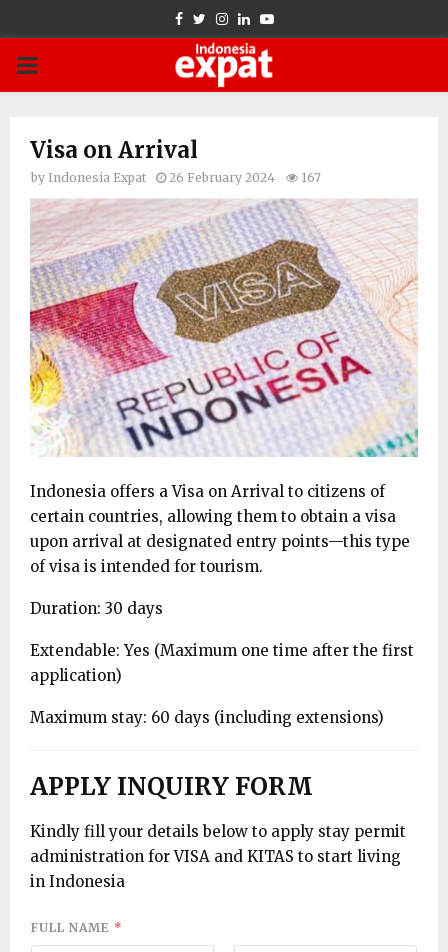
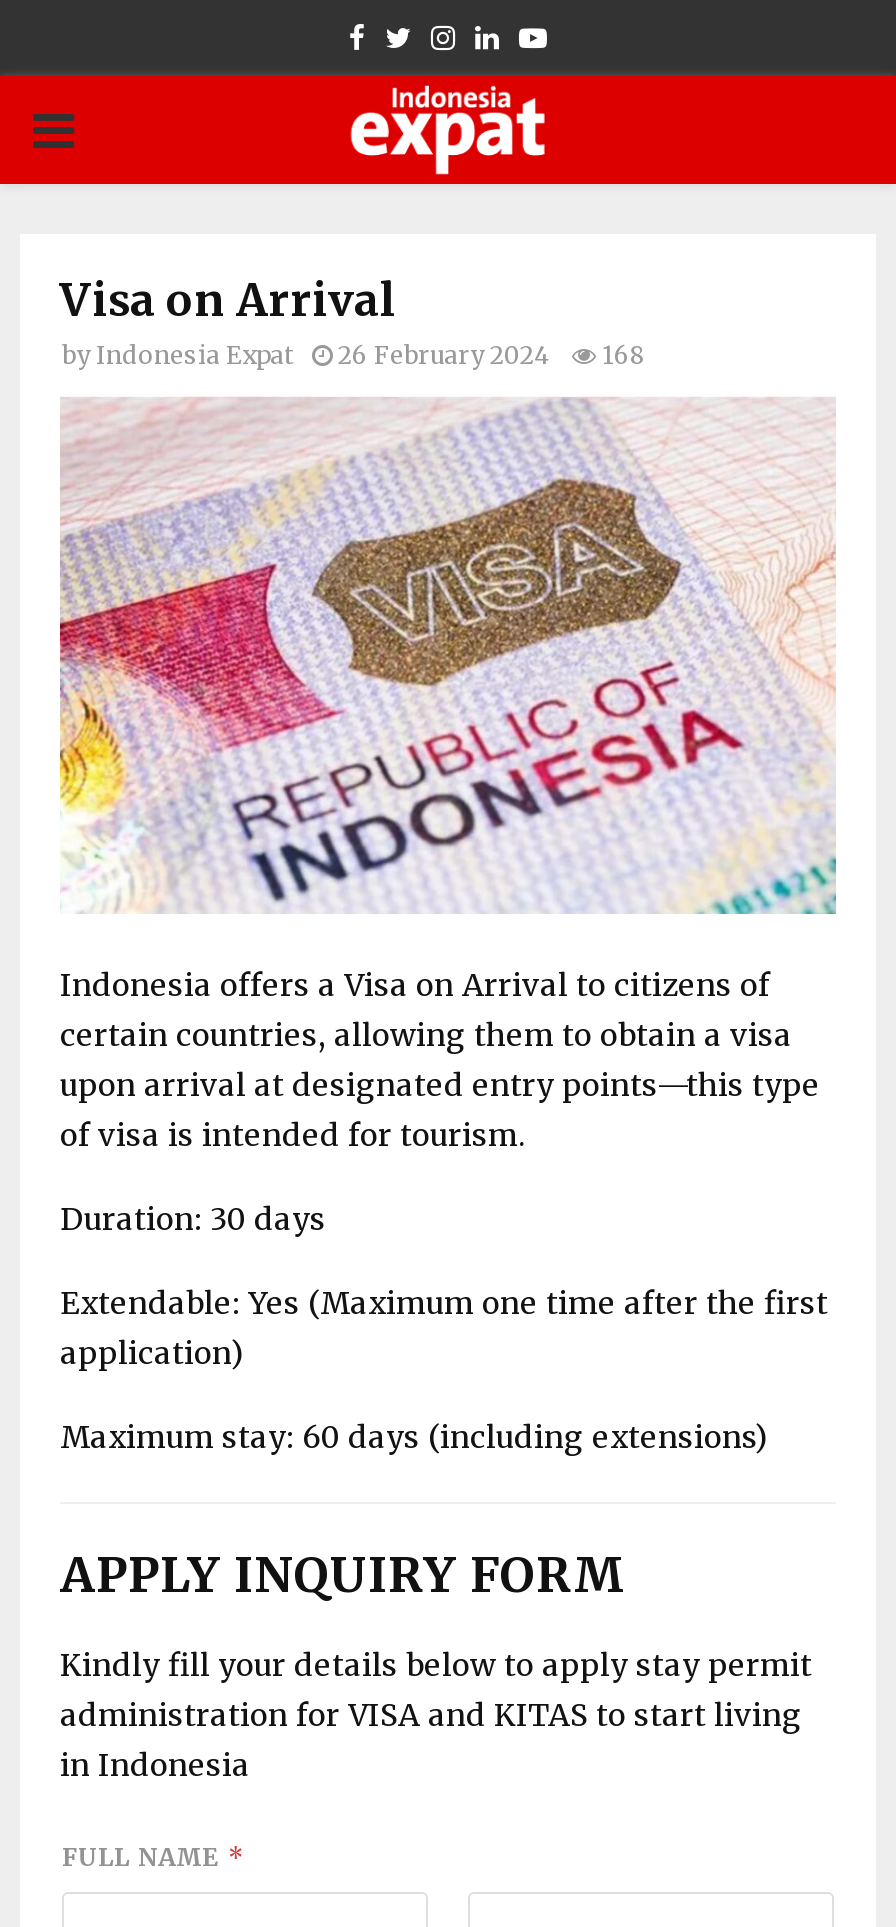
[31,170,321,185] by Indonesia Expat 26 February 2024 167 -> [62,340,646,370] by Indonesia Expat 26 February 2024 168

